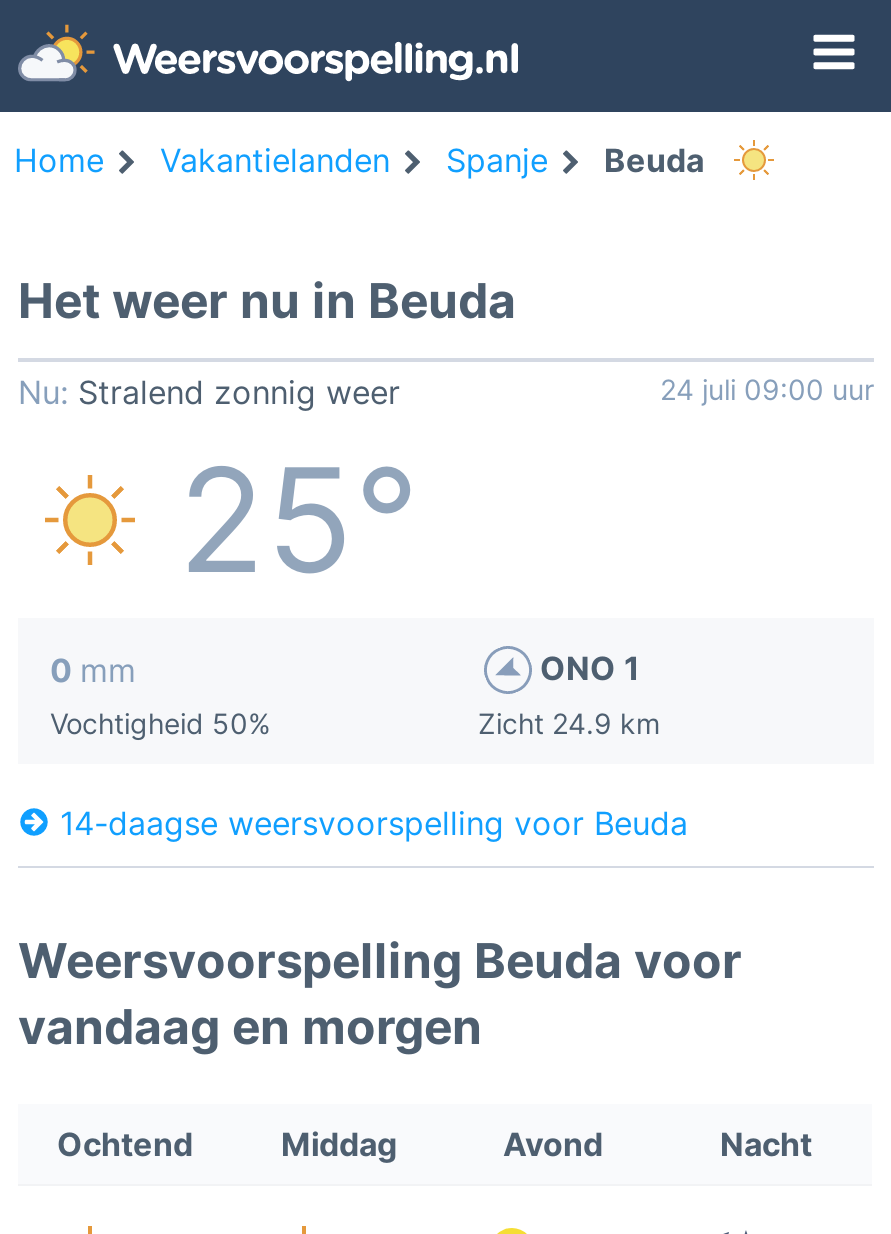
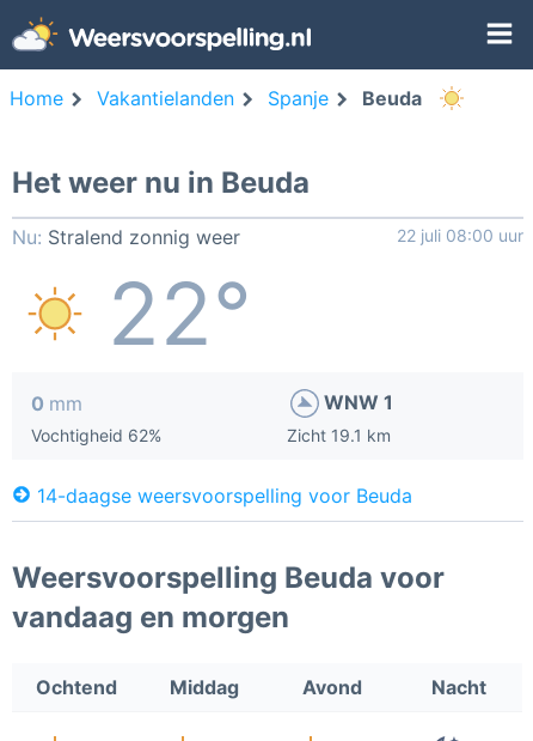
[660,372,874,406] 24 juli 09:00 uur -> [397,225,523,245] 22 juli 08:00 uur
[178,432,420,606] 25° -> [108,261,252,365] 22°
[478,647,660,739] ONO 1 | Zicht 24.9 km -> [287,390,393,445] WNW 1 | Zicht 19.1 km
[50,705,270,739] Vochtigheid 50% -> [31,424,161,445] Vochtigheid 62%

